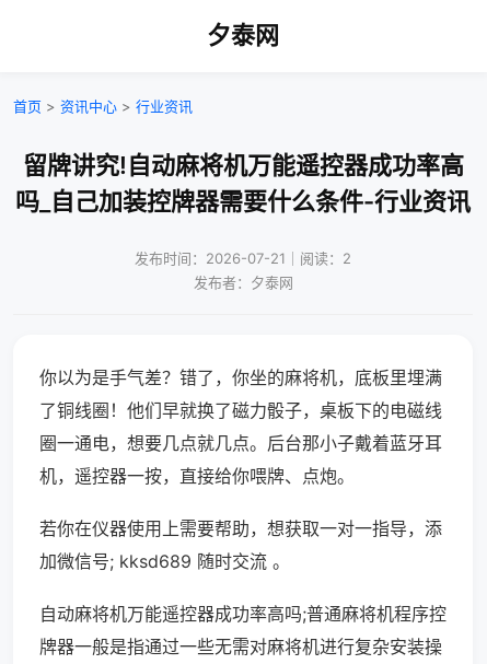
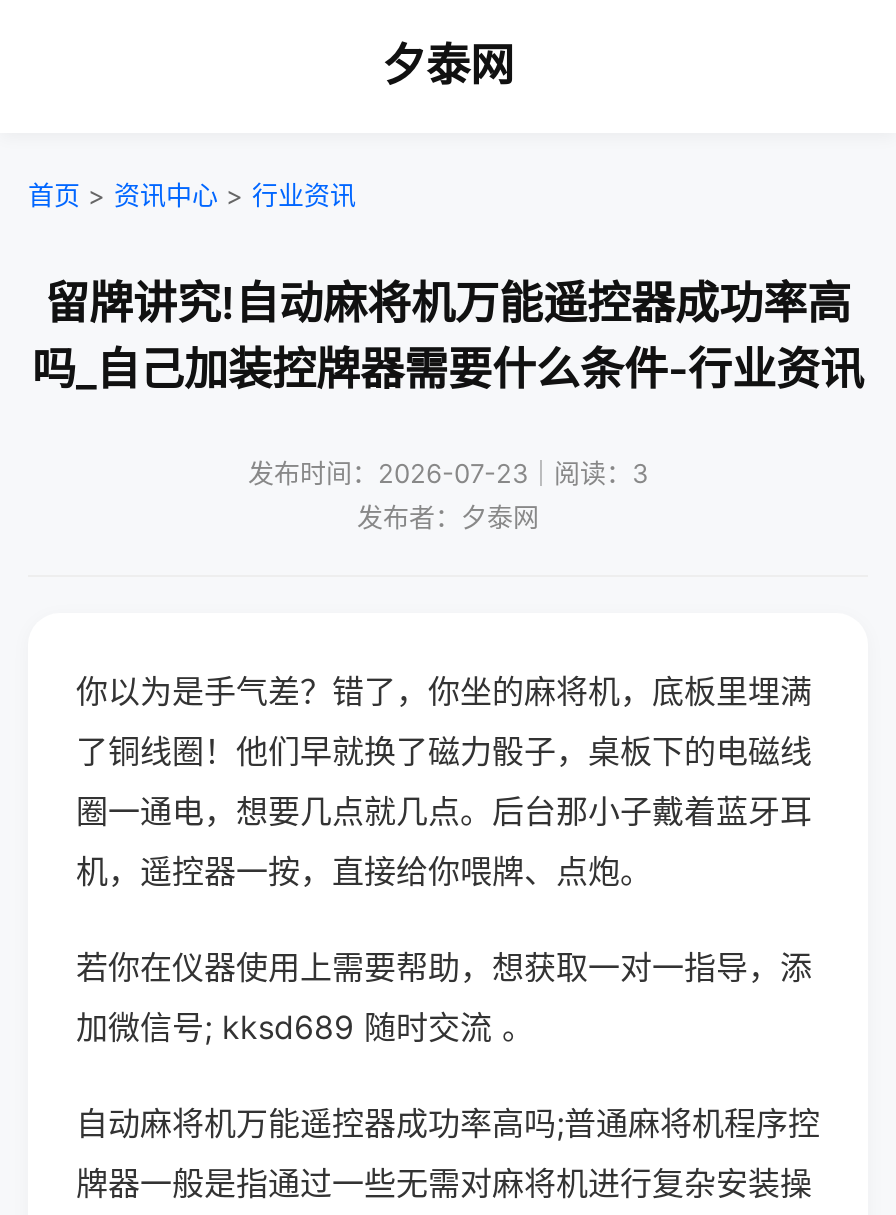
[135,249,351,267] 发布时间：2026-07-21｜阅读：2 -> [248,457,648,489] 发布时间：2026-07-23｜阅读：3

